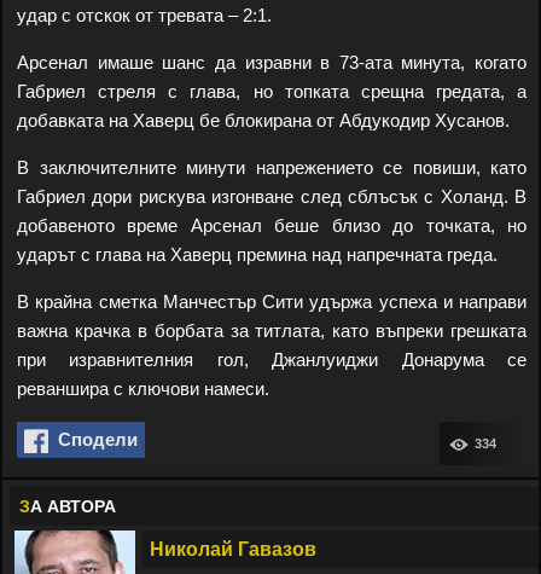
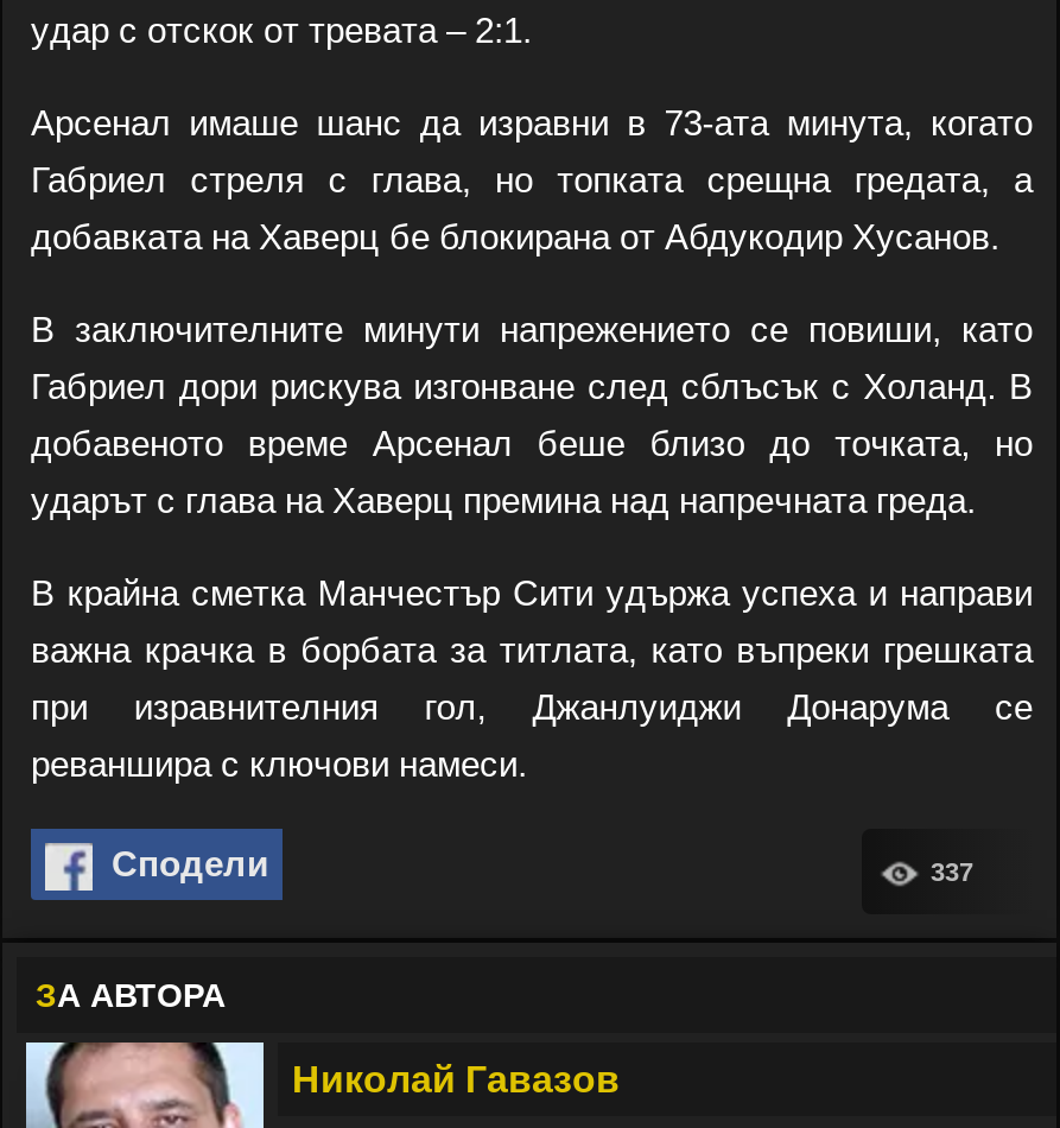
[471,436,496,451] 334 -> [923,857,973,886] 337

